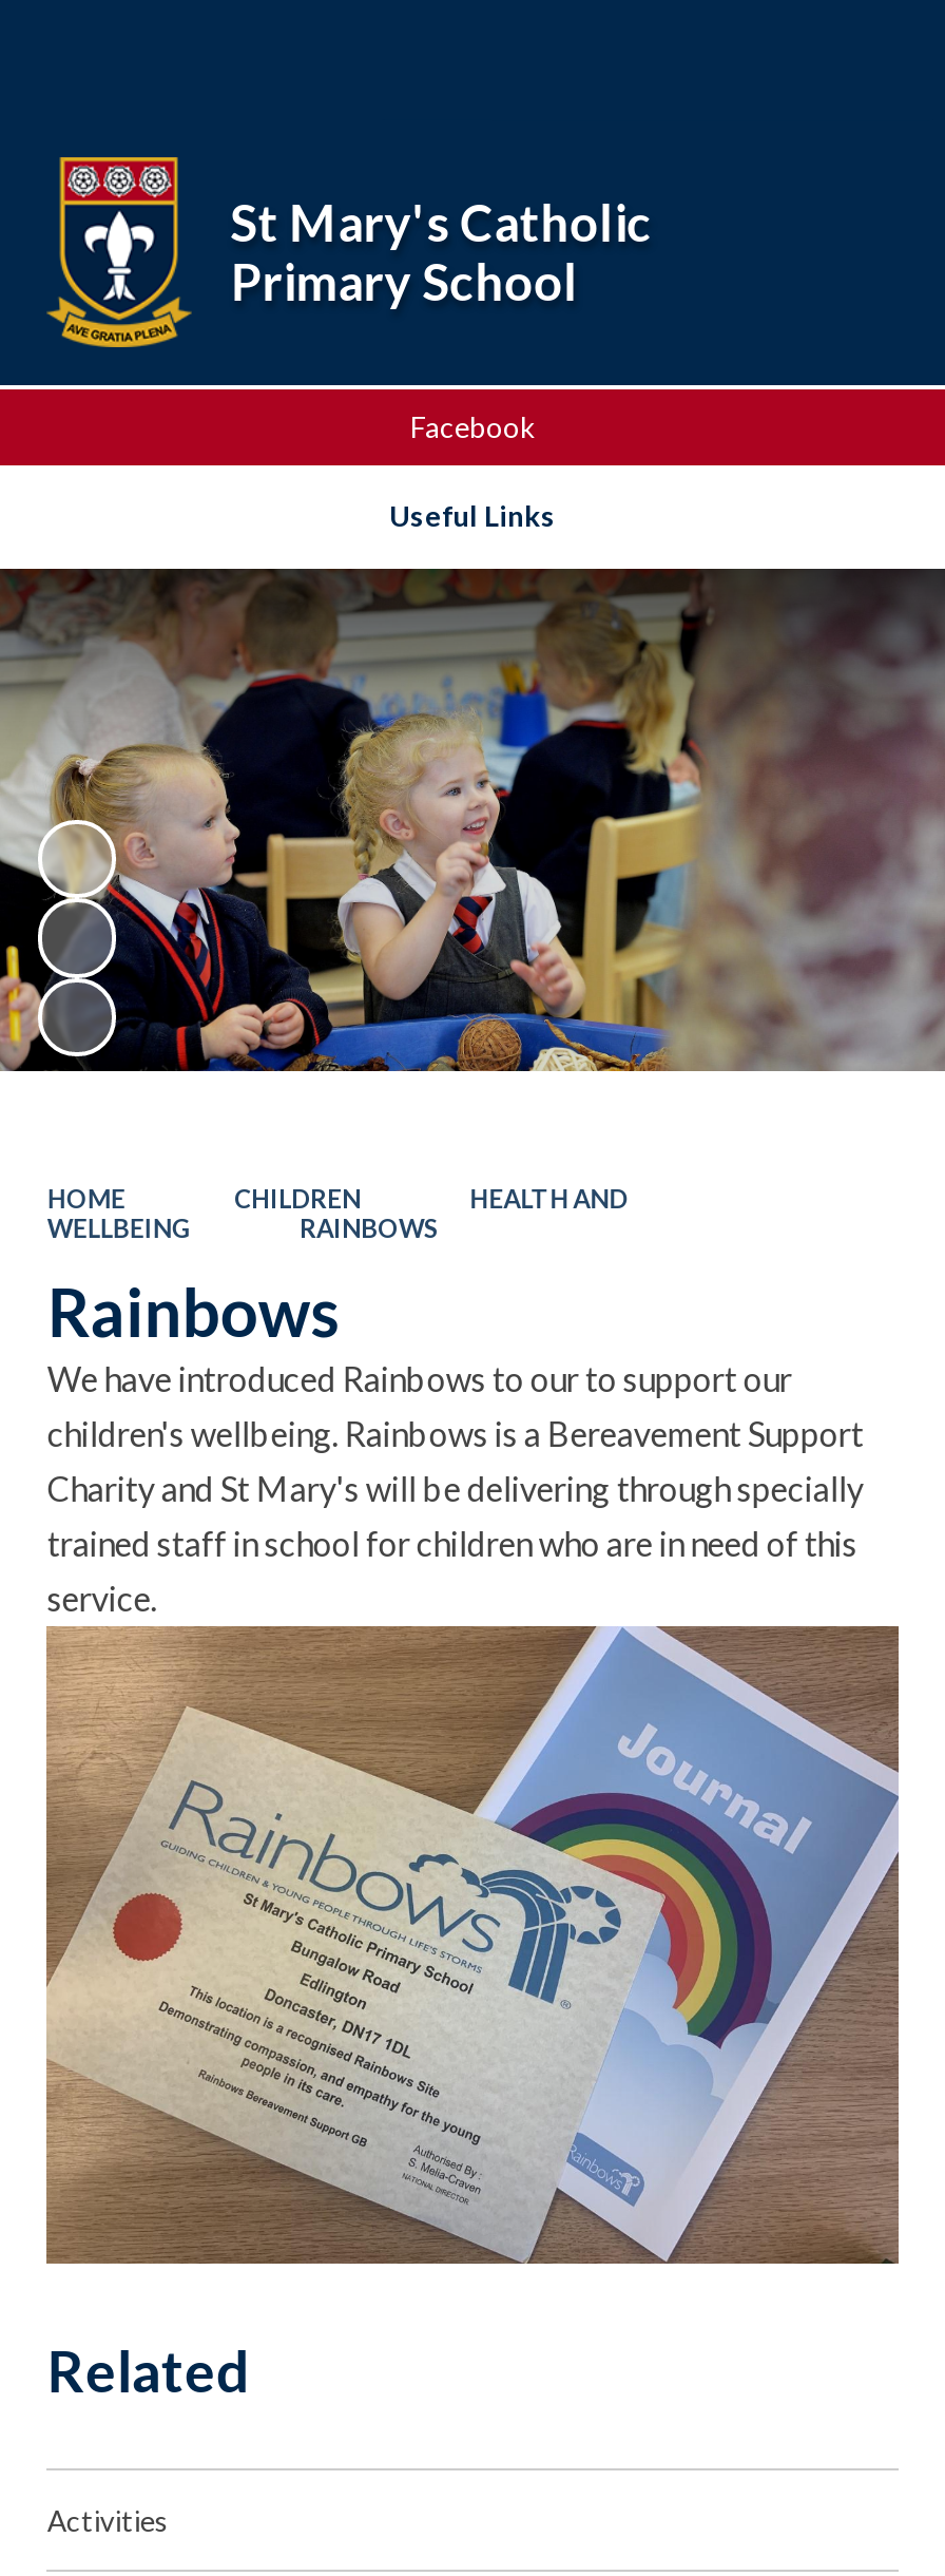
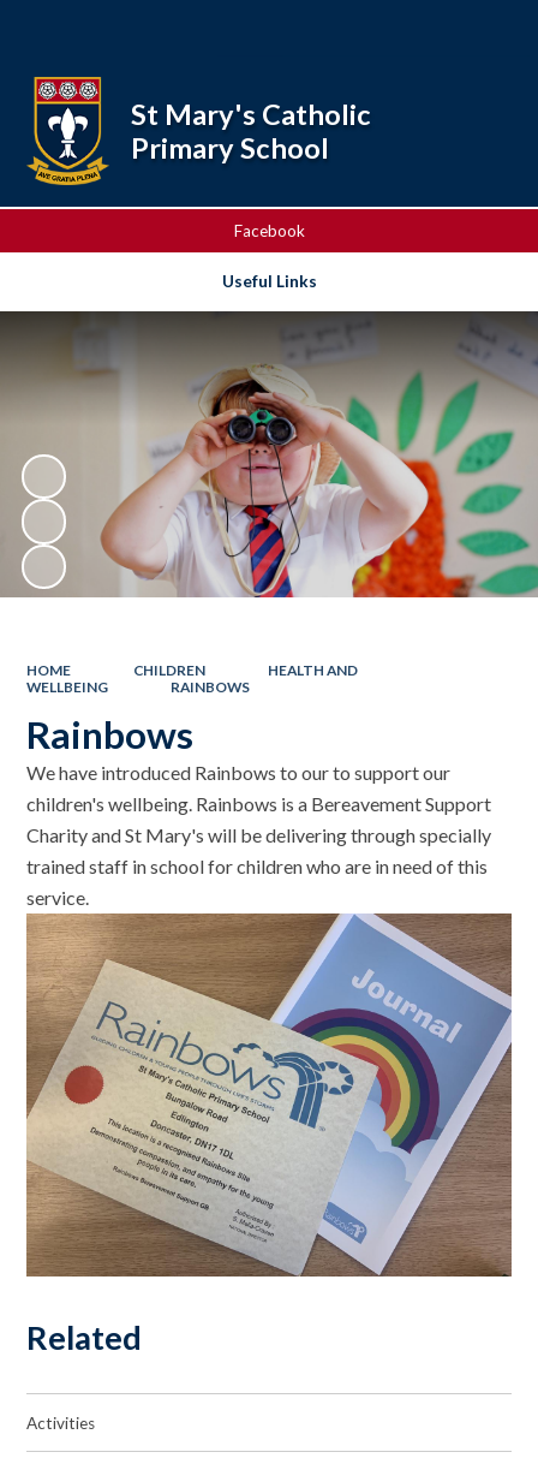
[6,569,939,1073] [image] -> [4,311,534,599] [image]

